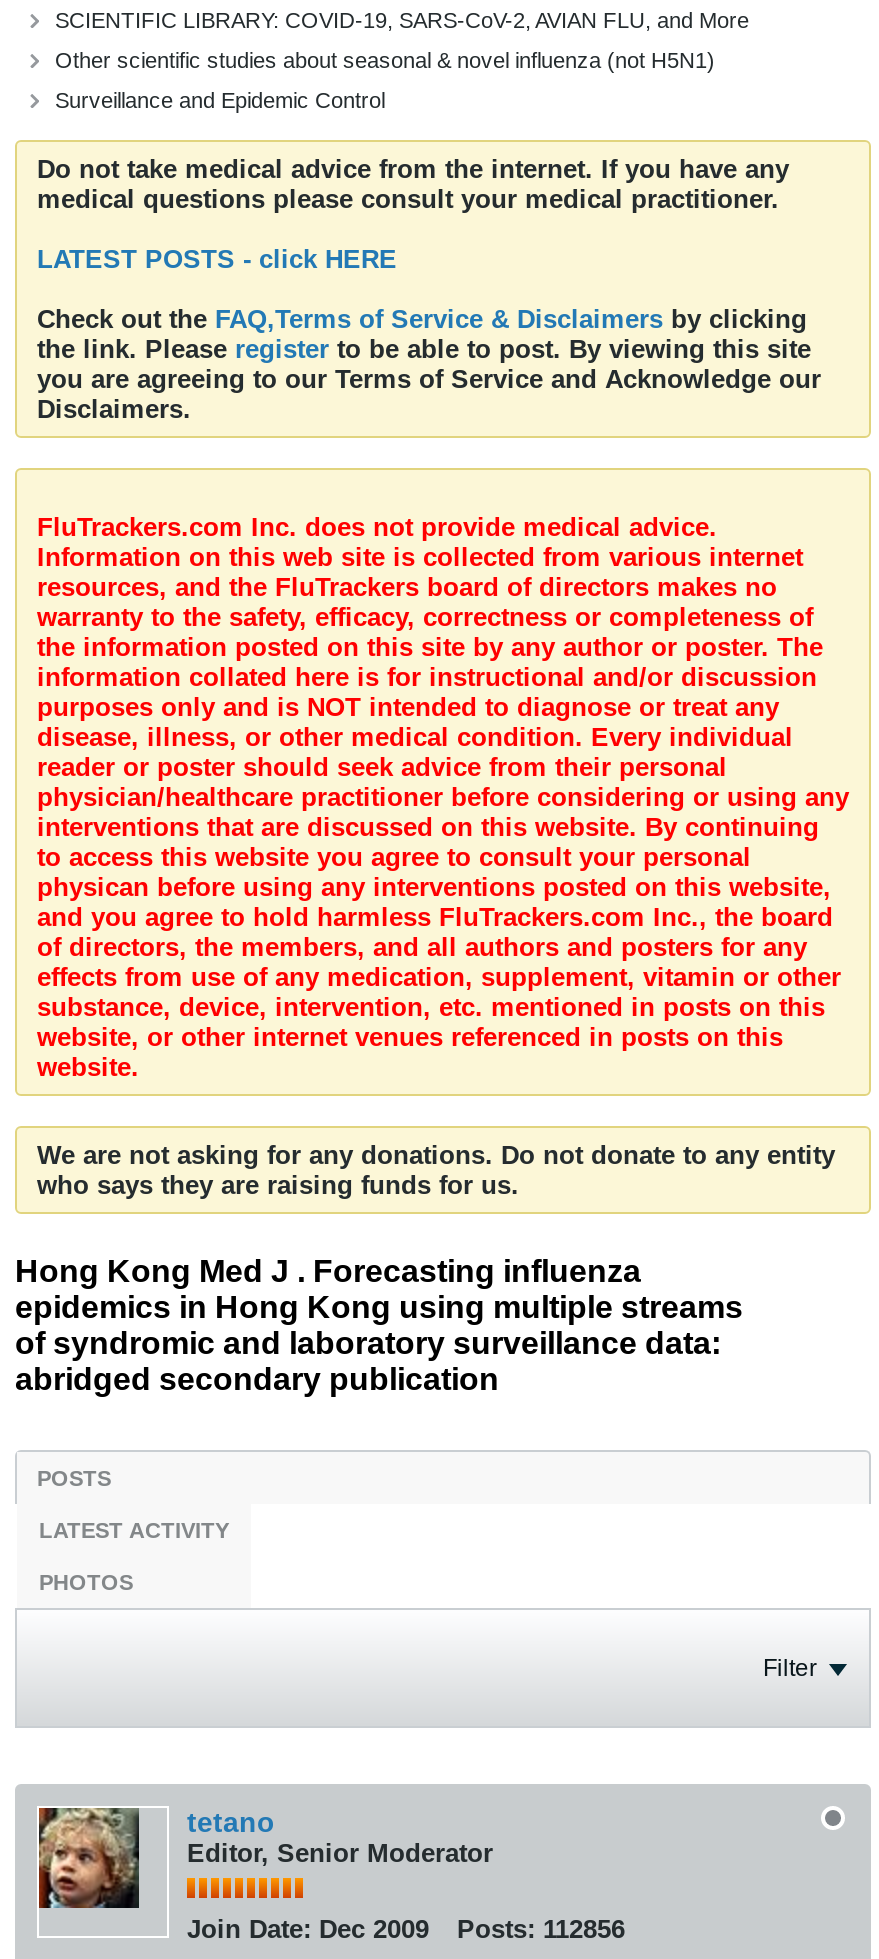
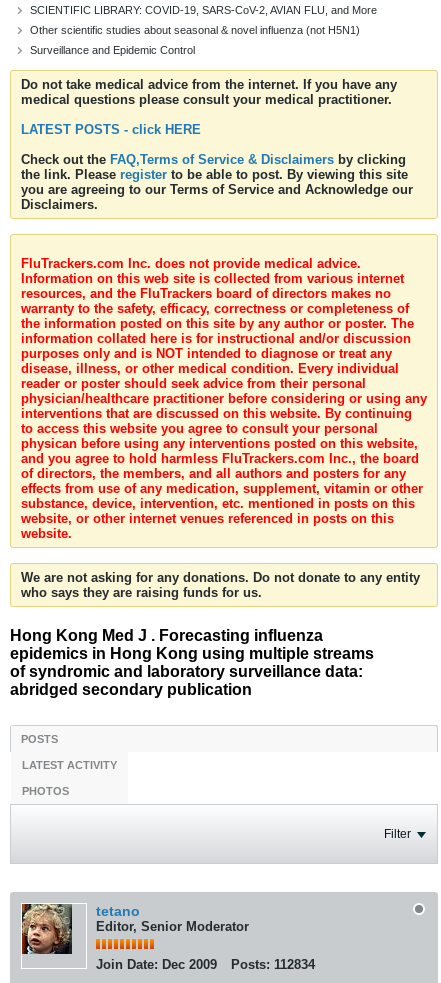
[187,1914,625,1944] Join Date: Dec 2009 Posts: 112856 -> [96,957,315,972] Join Date: Dec 2009 Posts: 112834

